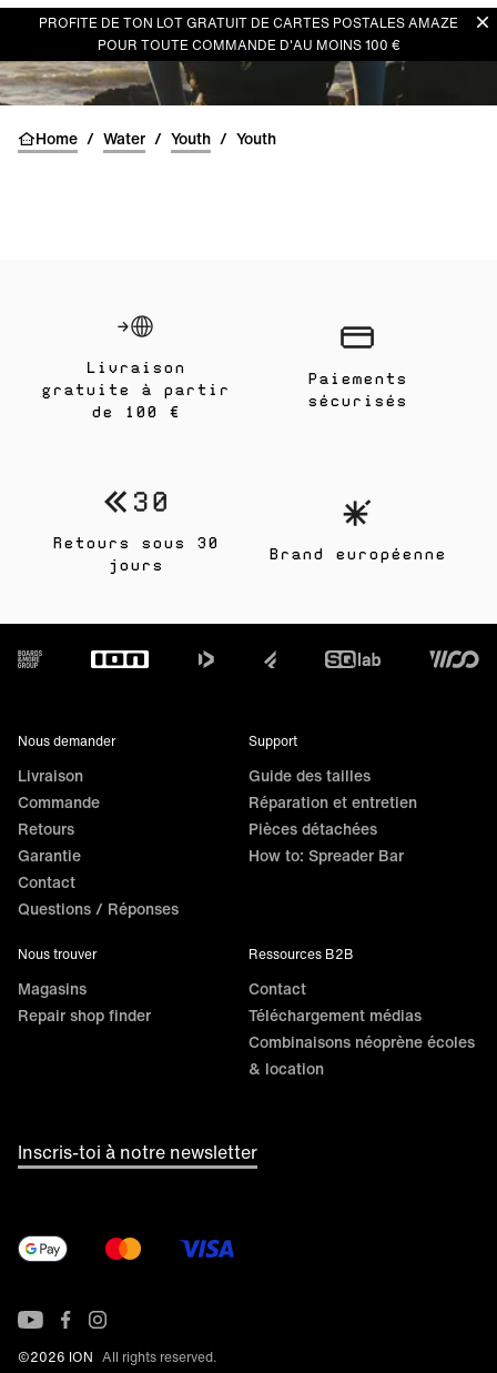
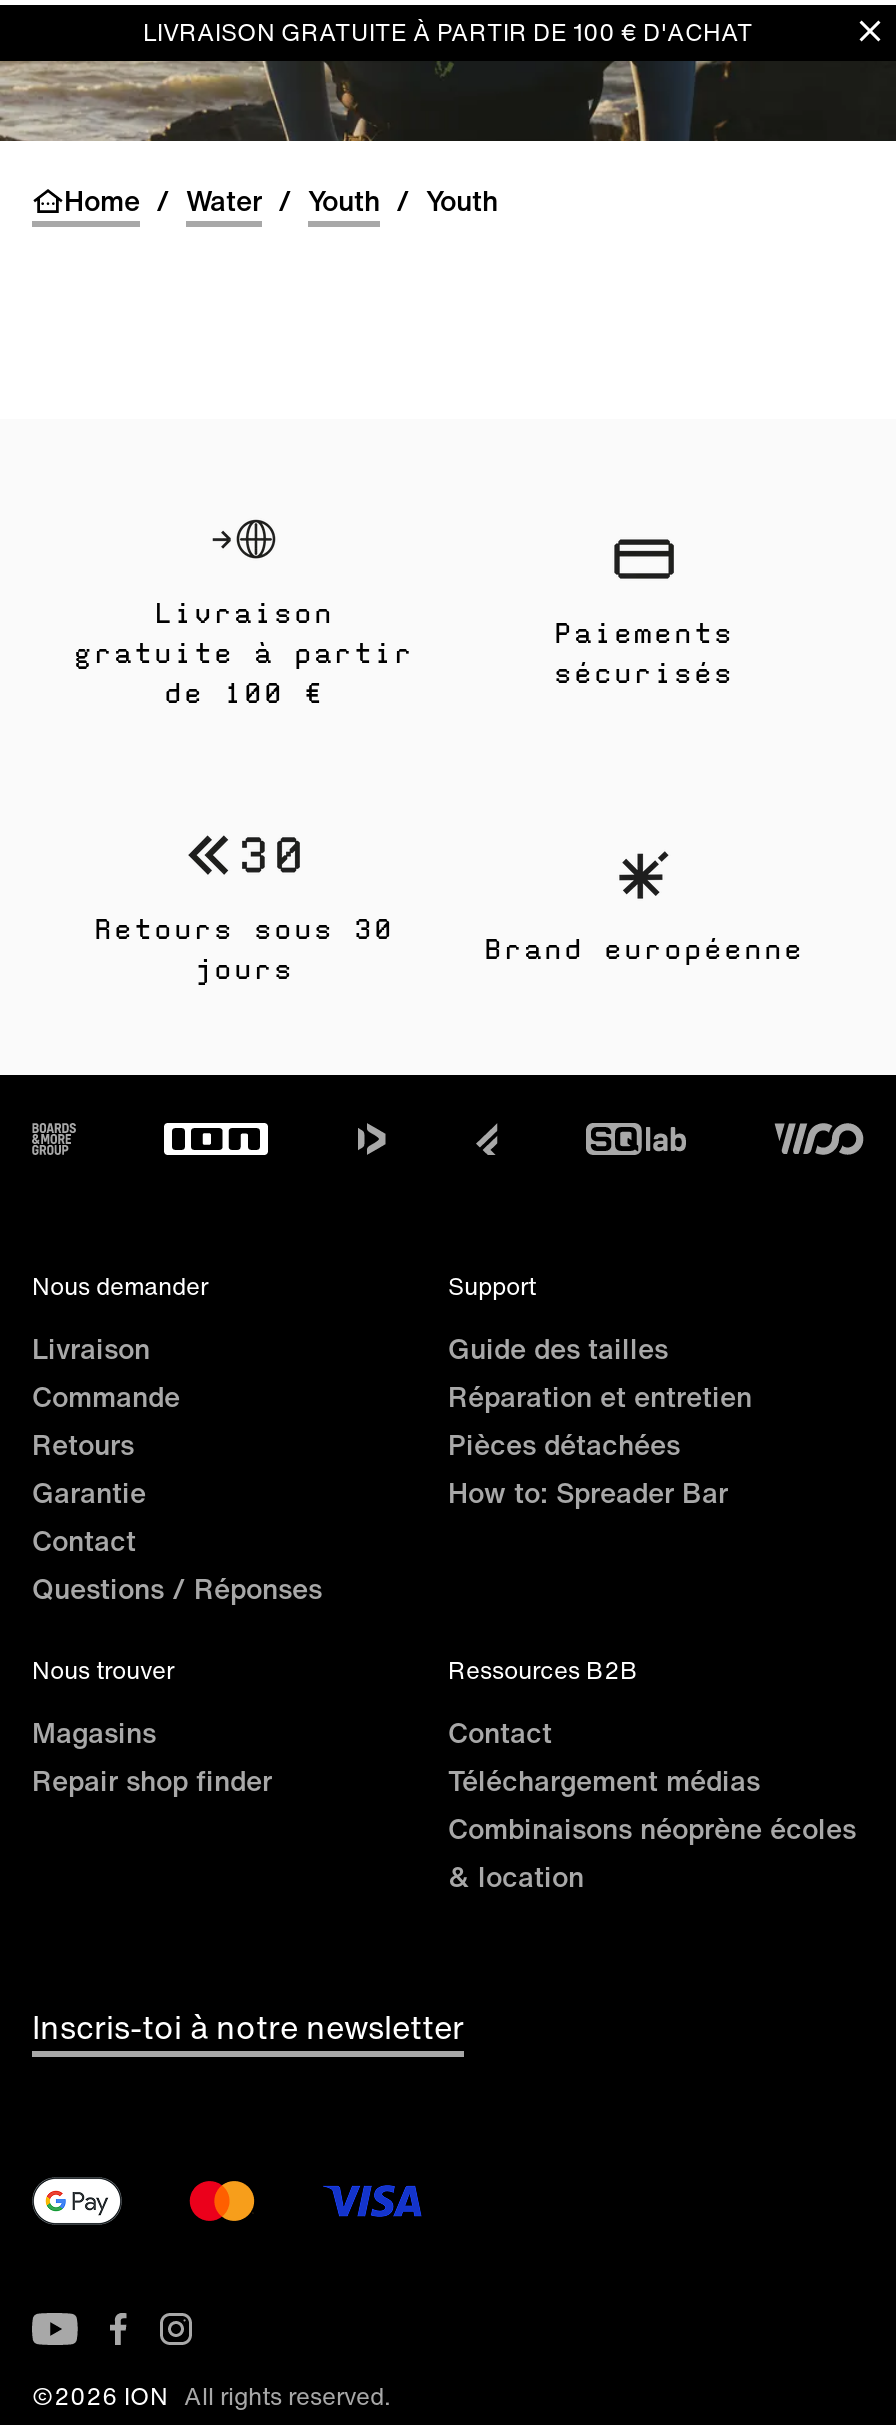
[39,13,458,54] PROFITE DE TON LOT GRATUIT DE CARTES POSTALES AMAZE | POUR TOUTE COMMANDE D'AU MOINS 100 € -> [143,15,753,49] LIVRAISON GRATUITE À PARTIR DE 100 € D'ACHAT

